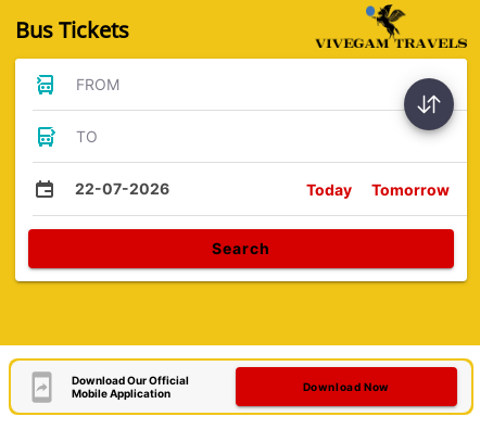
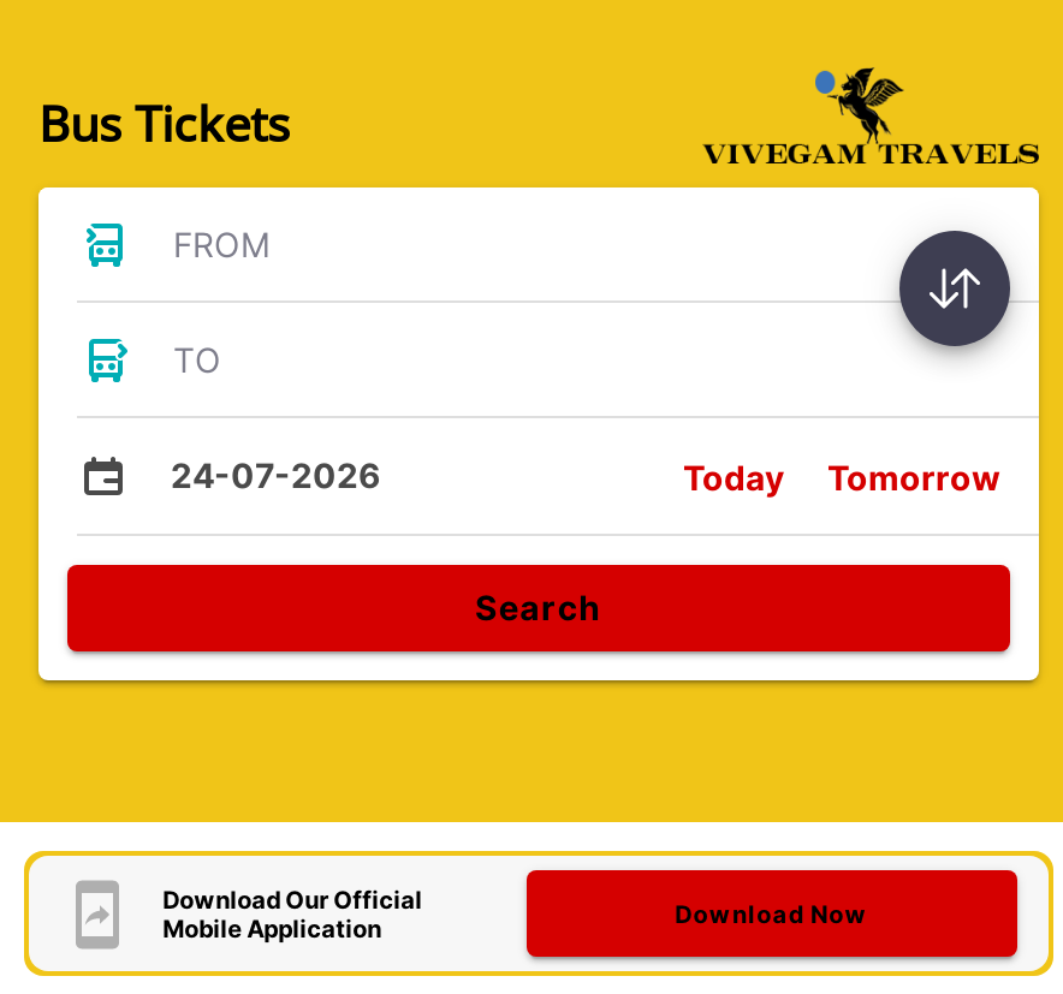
[75,179,169,198] 22-07-2026 -> [171,454,380,495] 24-07-2026

